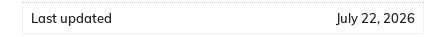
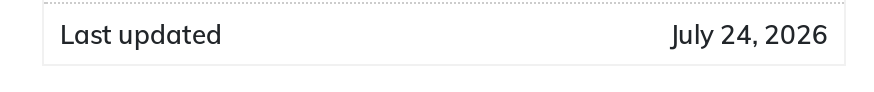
[336,10,415,26] July 22, 2026 -> [670,18,828,50] July 24, 2026

